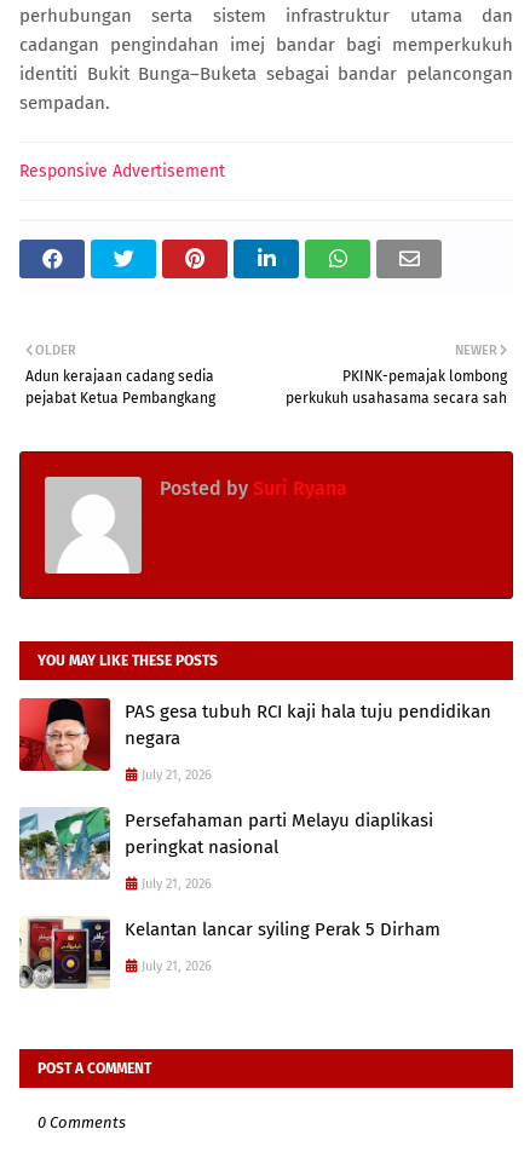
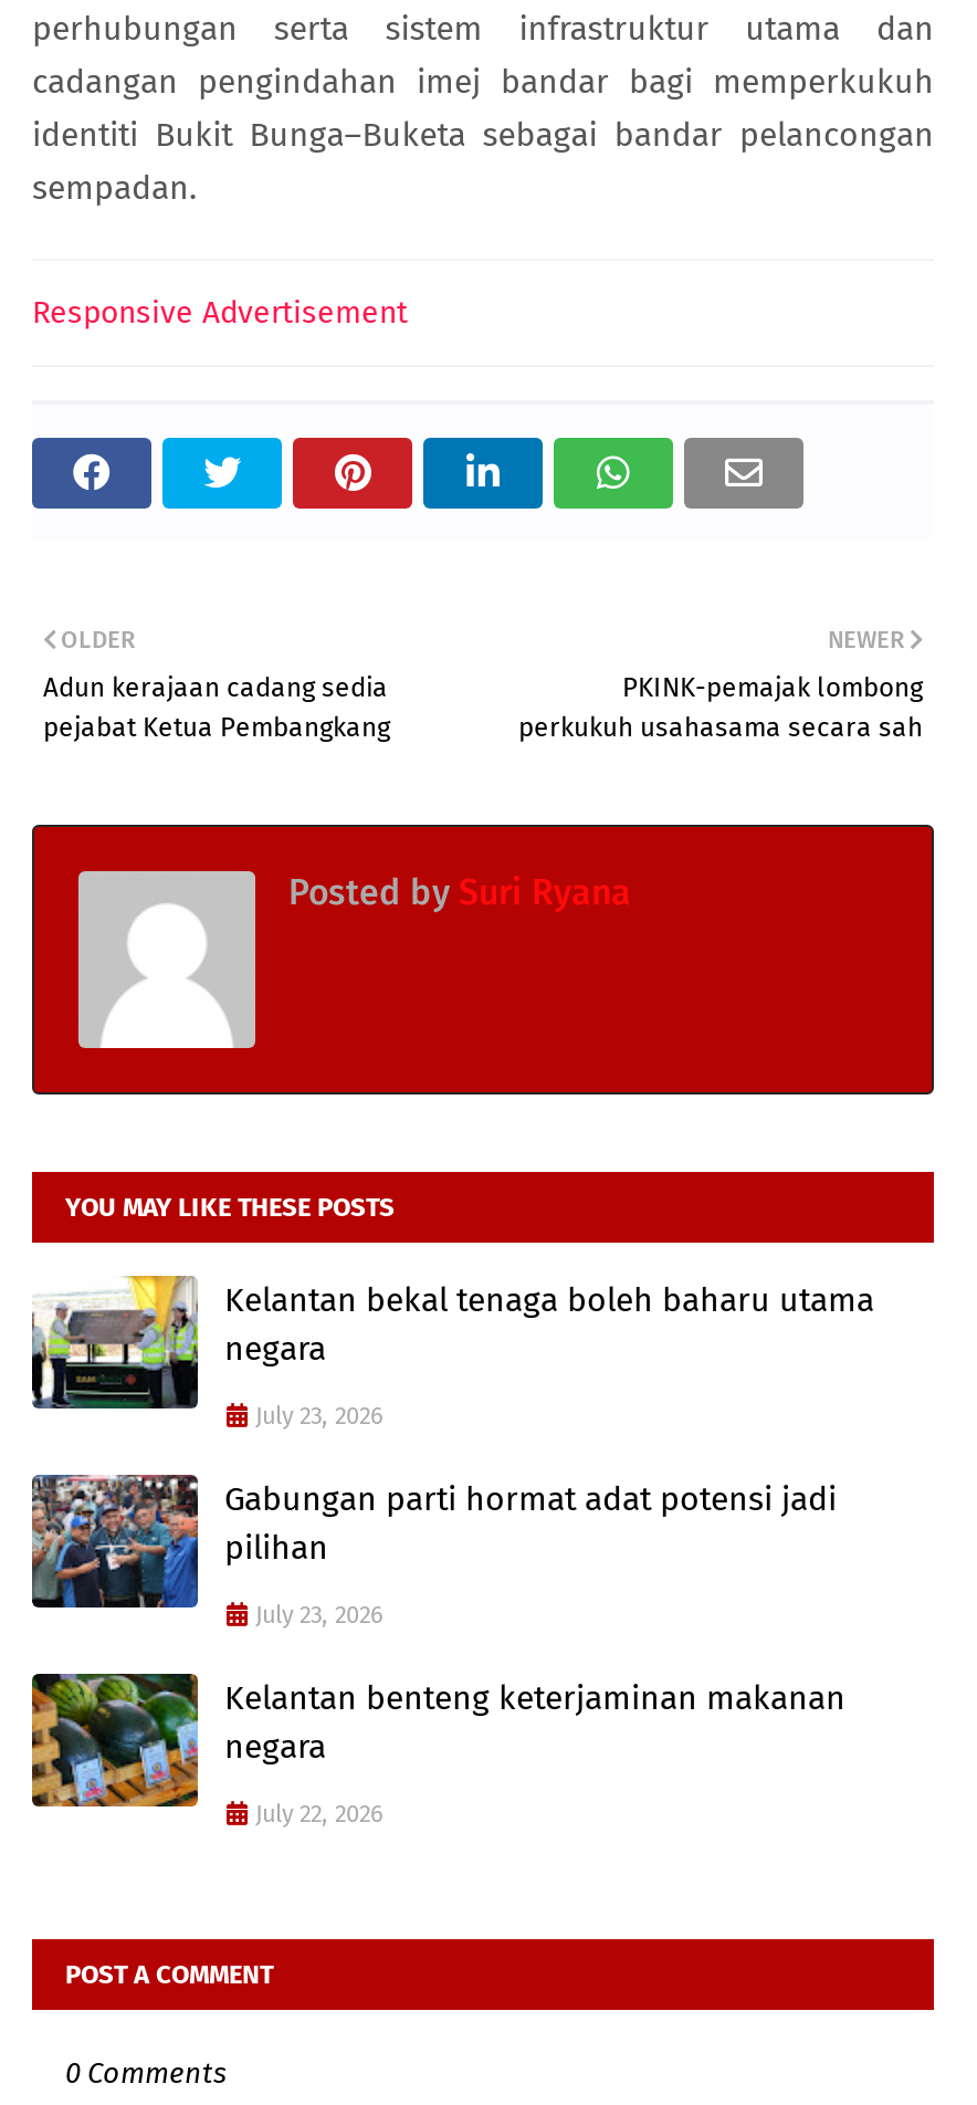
[18,697,491,772] [image] | PAS gesa tubuh RCI kaji hala tuju pendidikan -> [30,1274,874,1411] [image] | Kelantan bekal tenaga boleh baharu utama
[142,767,212,783] July 21, 2026 -> [255,1402,384,1431] July 23, 2026
[19,807,433,880] [image] | Persefahaman parti Melayu diaplikasi | peringkat nasional -> [30,1473,837,1610] [image] | Gabungan parti hormat adat potensi jadi | pilihan
[142,876,212,892] July 21, 2026 -> [255,1601,384,1630] July 23, 2026
[19,916,440,989] [image] | Kelantan lancar syiling Perak 5 Dirham -> [30,1672,845,1809] [image] | Kelantan benteng keterjaminan makanan | negara
[142,958,212,974] July 21, 2026 -> [255,1800,384,1829] July 22, 2026

